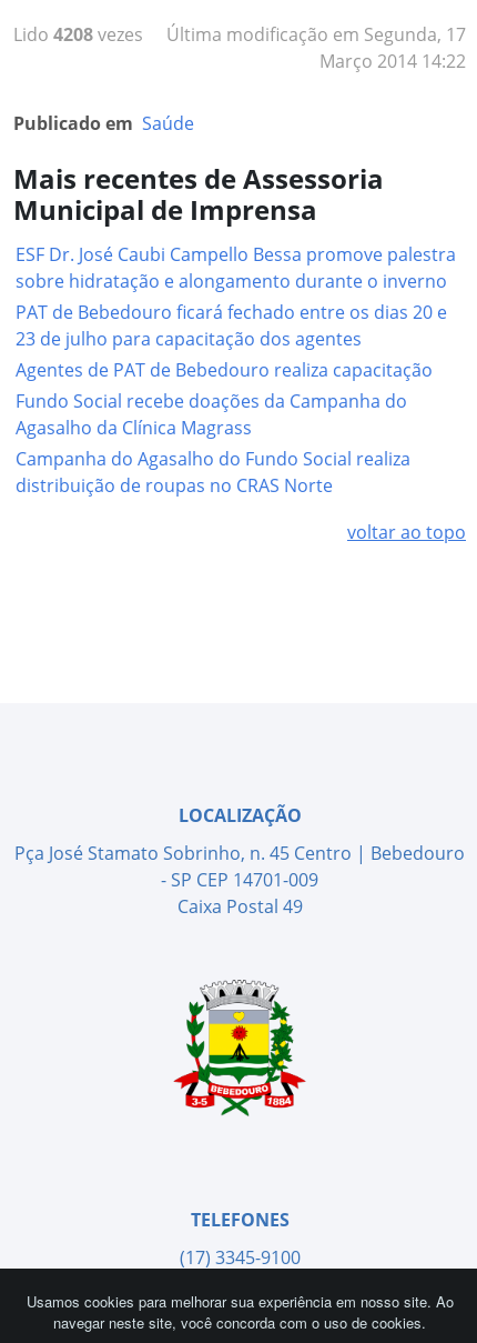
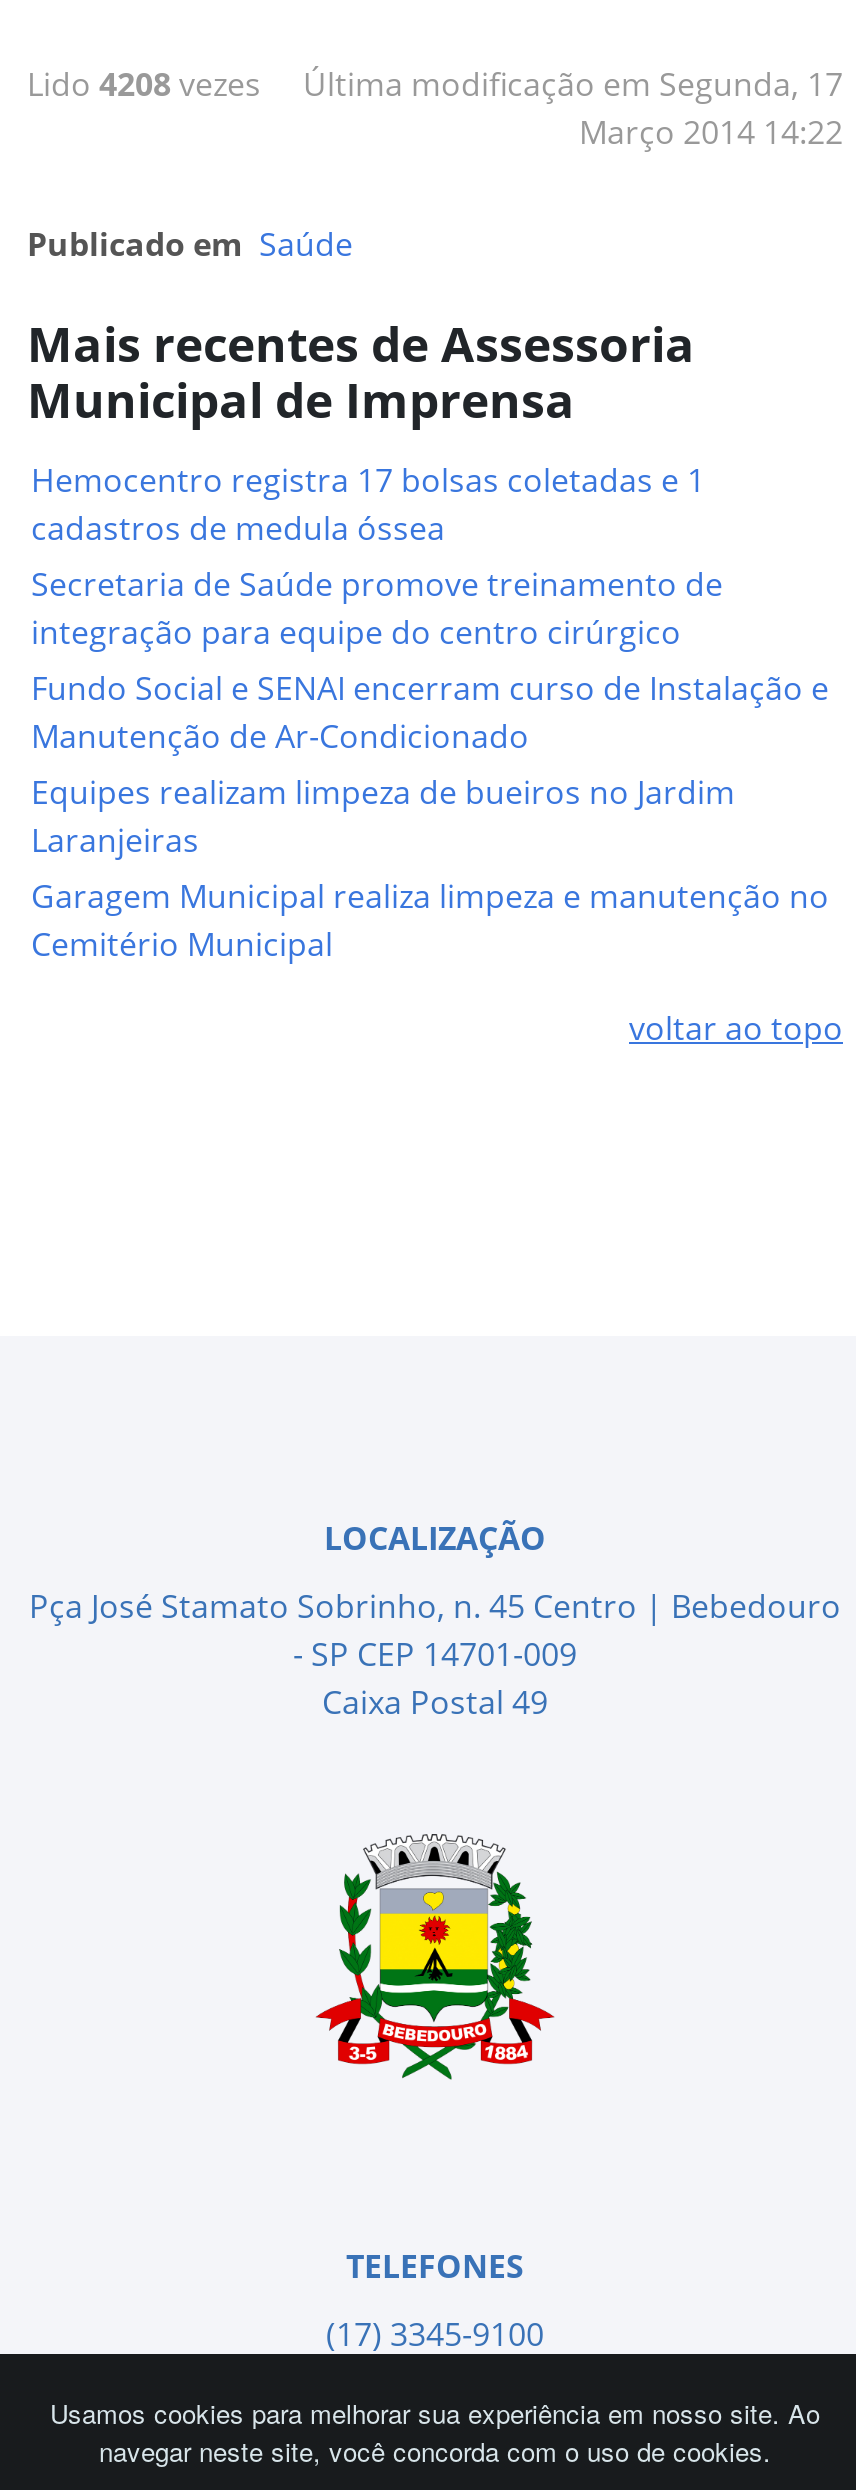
[16,242,456,498] ESF Dr. José Caubi Campello Bessa promove palestra | sobre hidratação e alongamento durante o inverno | PAT de Bebedouro ficará fechado entre os dias 20 e | 23 de julho para capacitação dos agentes | Agentes de PAT de Bebedouro realiza capacitação | Fundo Social recebe doações da Campanha do | Agasalho da Clínica Magrass | Campanha do Agasalho do Fundo Social realiza | distribuição de roupas no CRAS Norte -> [31,458,829,966] Hemocentro registra 17 bolsas coletadas e 1 | cadastros de medula óssea | Secretaria de Saúde promove treinamento de | integração para equipe do centro cirúrgico | Fundo Social e SENAI encerram curso de Instalação e | Manutenção de Ar-Condicionado | Equipes realizam limpeza de bueiros no Jardim | Laranjeiras | Garagem Municipal realiza limpeza e manutenção no | Cemitério Municipal

